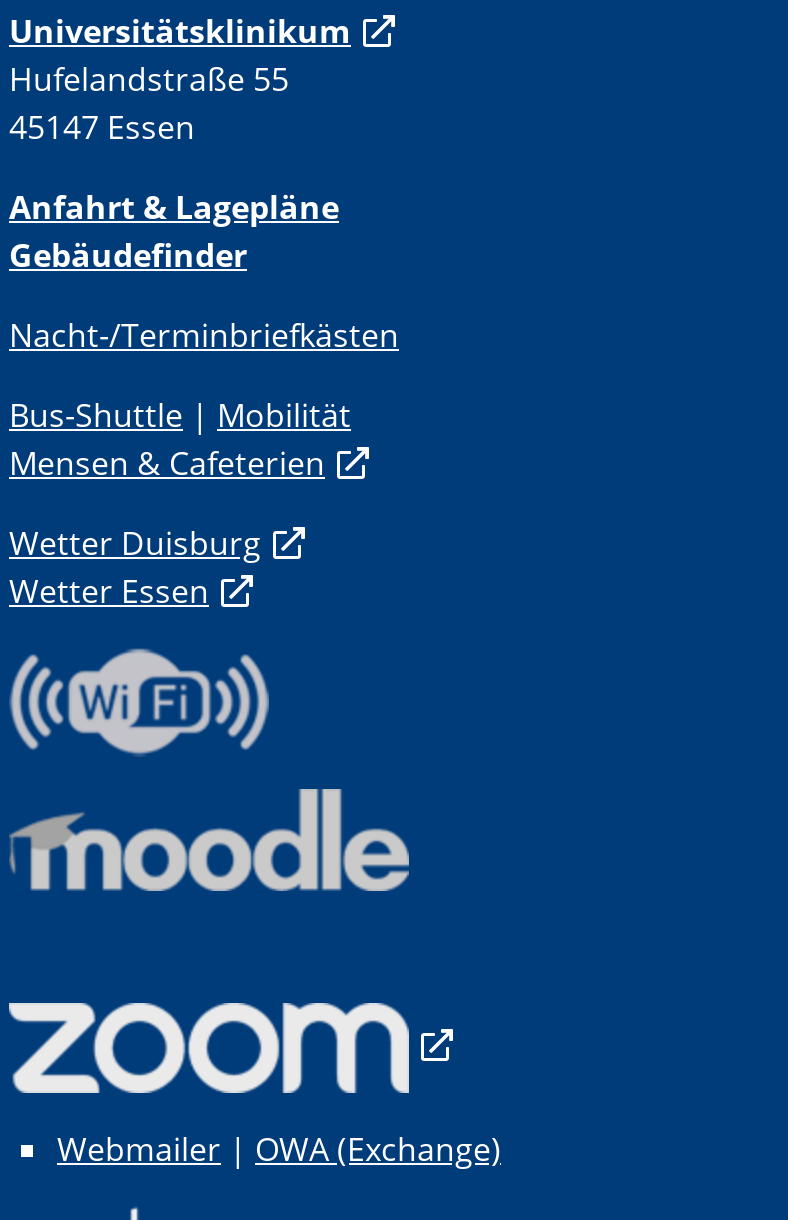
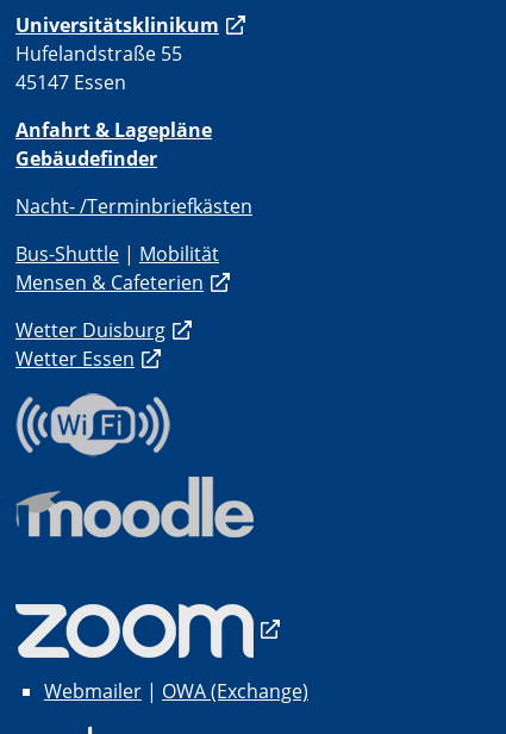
[9,313,399,357] Nacht-/Terminbriefkästen -> [15,193,252,219] Nacht- /Terminbriefkästen

